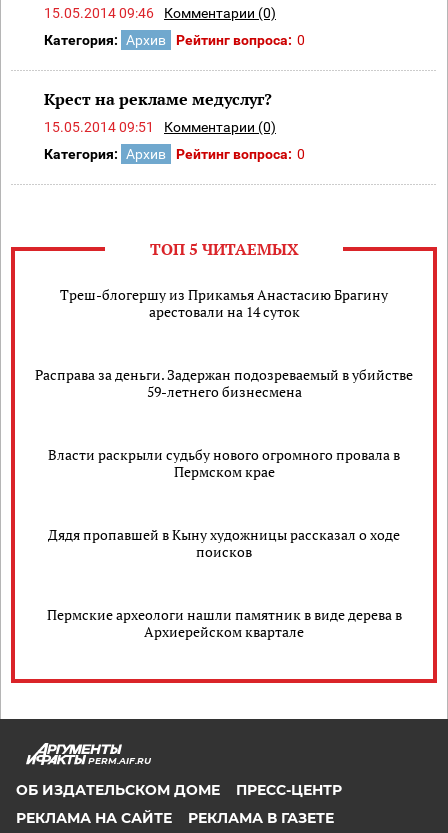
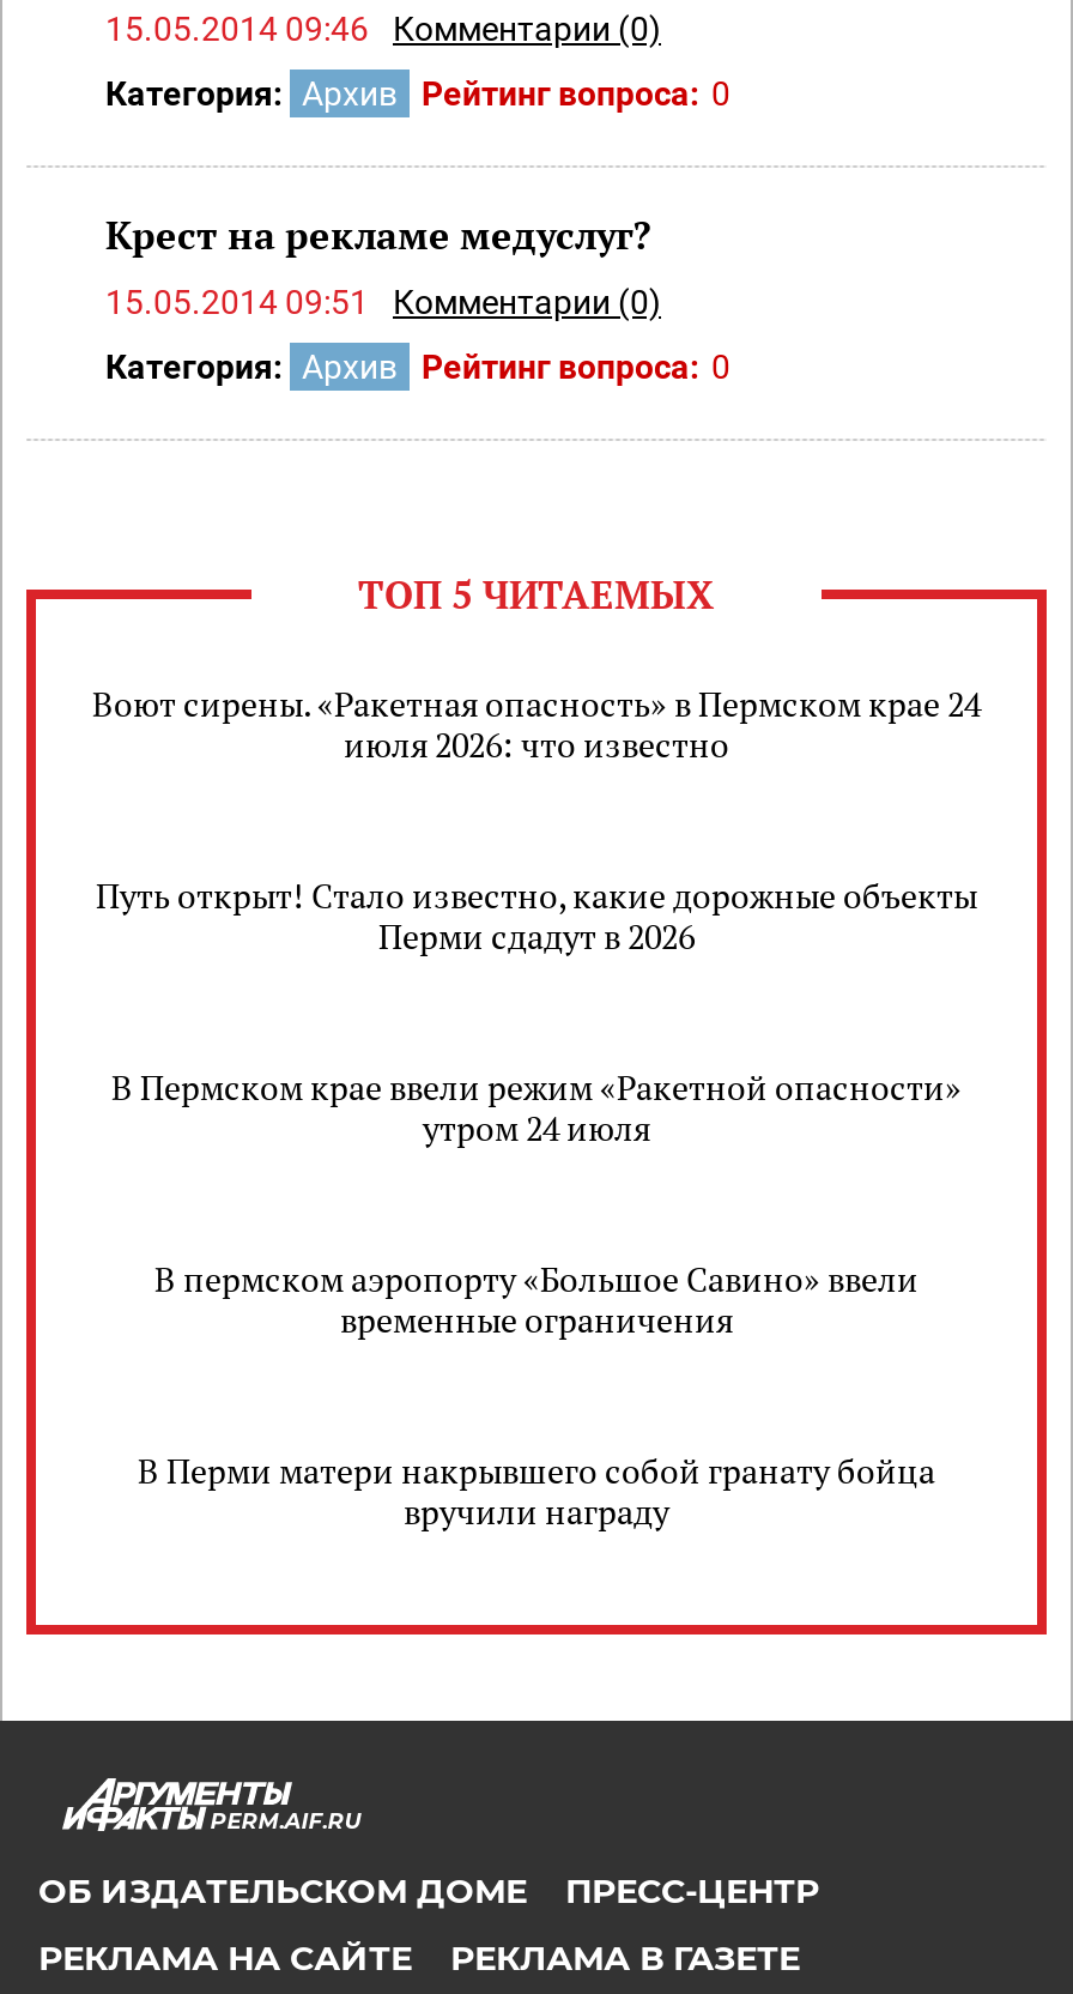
[60,285,388,321] Треш-блогершу из Прикамья Анастасию Брагину | арестовали на 14 суток -> [92,681,981,767] Воют сирены. «Ракетная опасность» в Пермском крае 24 | июля 2026: что известно
[35,365,413,401] Расправа за деньги. Задержан подозреваемый в убийстве | 59-летнего бизнесмена -> [96,873,977,959] Путь открыт! Стало известно, какие дорожные объекты | Перми сдадут в 2026
[48,445,400,481] Власти раскрыли судьбу нового огромного провала в | Пермском крае -> [111,1065,962,1151] В Пермском крае ввели режим «Ракетной опасности» | утром 24 июля
[48,525,400,561] Дядя пропавшей в Кыну художницы рассказал о ходе | поисков -> [154,1256,919,1343] В пермском аэропорту «Большое Савино» ввели | временные ограничения
[46,605,401,641] Пермские археологи нашли памятник в виде дерева в | Архиерейском квартале -> [138,1448,935,1534] В Перми матери накрывшего собой гранату бойца | вручили награду

